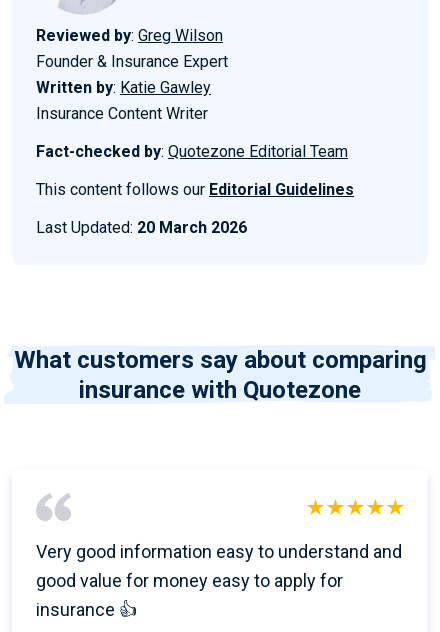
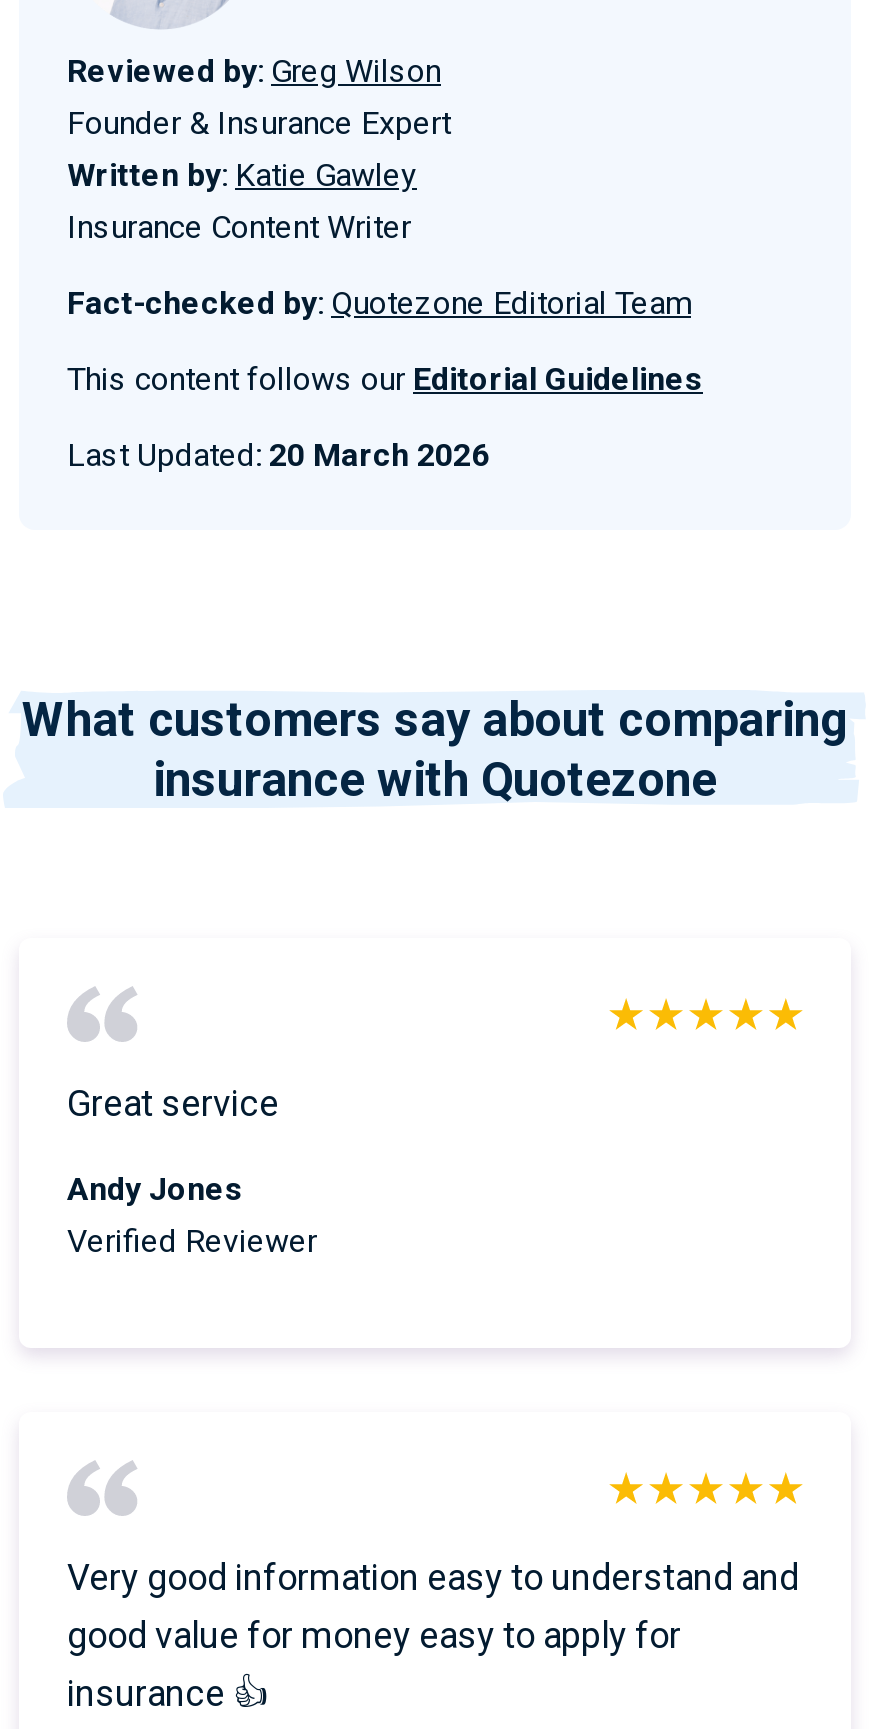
none -> [67,1082,317,1260] Great service | Andy Jones | Verified Reviewer

